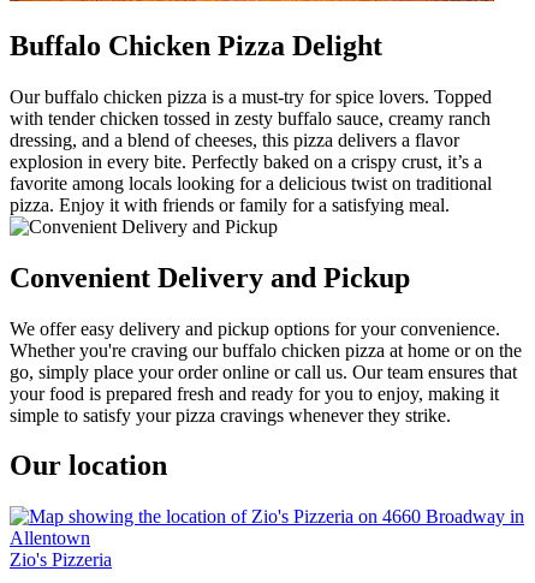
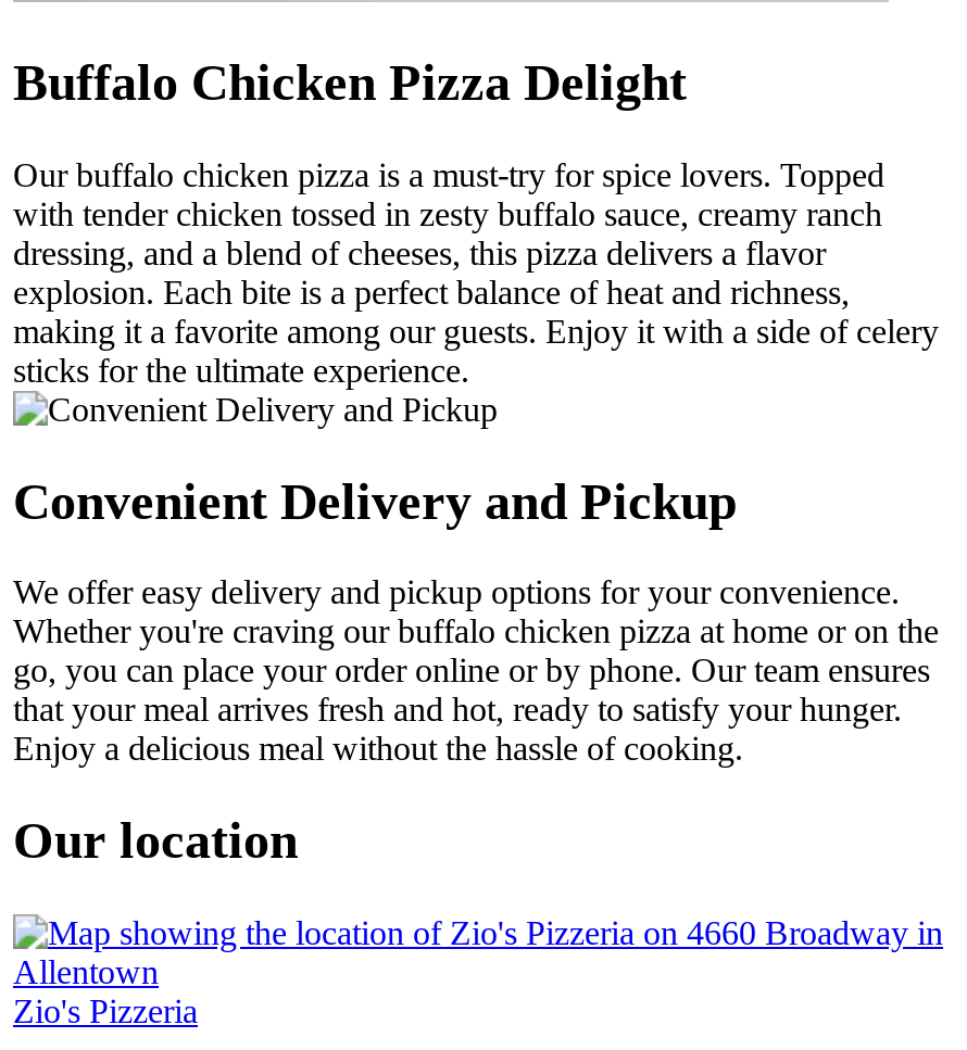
[10,151,492,215] explosion in every bite. Perfectly baked on a crispy crust, it’s a | favorite among locals looking for a delicious twist on traditional | pizza. Enjoy it with friends or family for a satisfying meal. -> [13,273,939,388] explosion. Each bite is a perfect balance of heat and richness, | making it a favorite among our guests. Enjoy it with a side of celery | sticks for the ultimate experience.
[10,361,517,425] go, simply place your order online or call us. Our team ensures that | your food is prepared fresh and ready for you to enjoy, making it | simple to satisfy your pizza cravings whenever they strike. -> [13,653,930,768] go, you can place your order online or by phone. Our team ensures | that your meal arrives fresh and hot, ready to satisfy your hunger. | Enjoy a delicious meal without the hassle of cooking.

